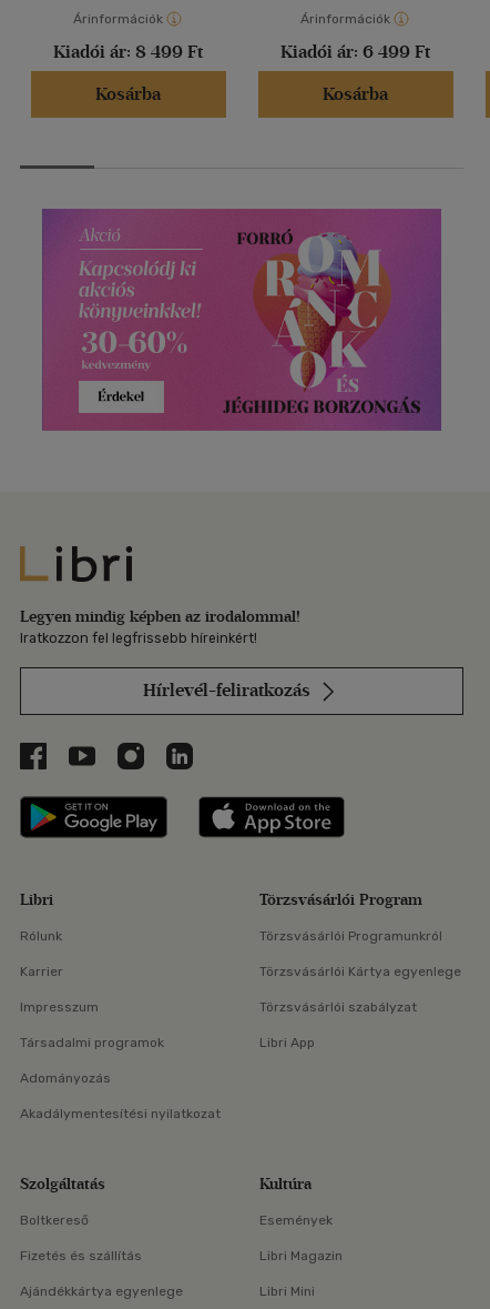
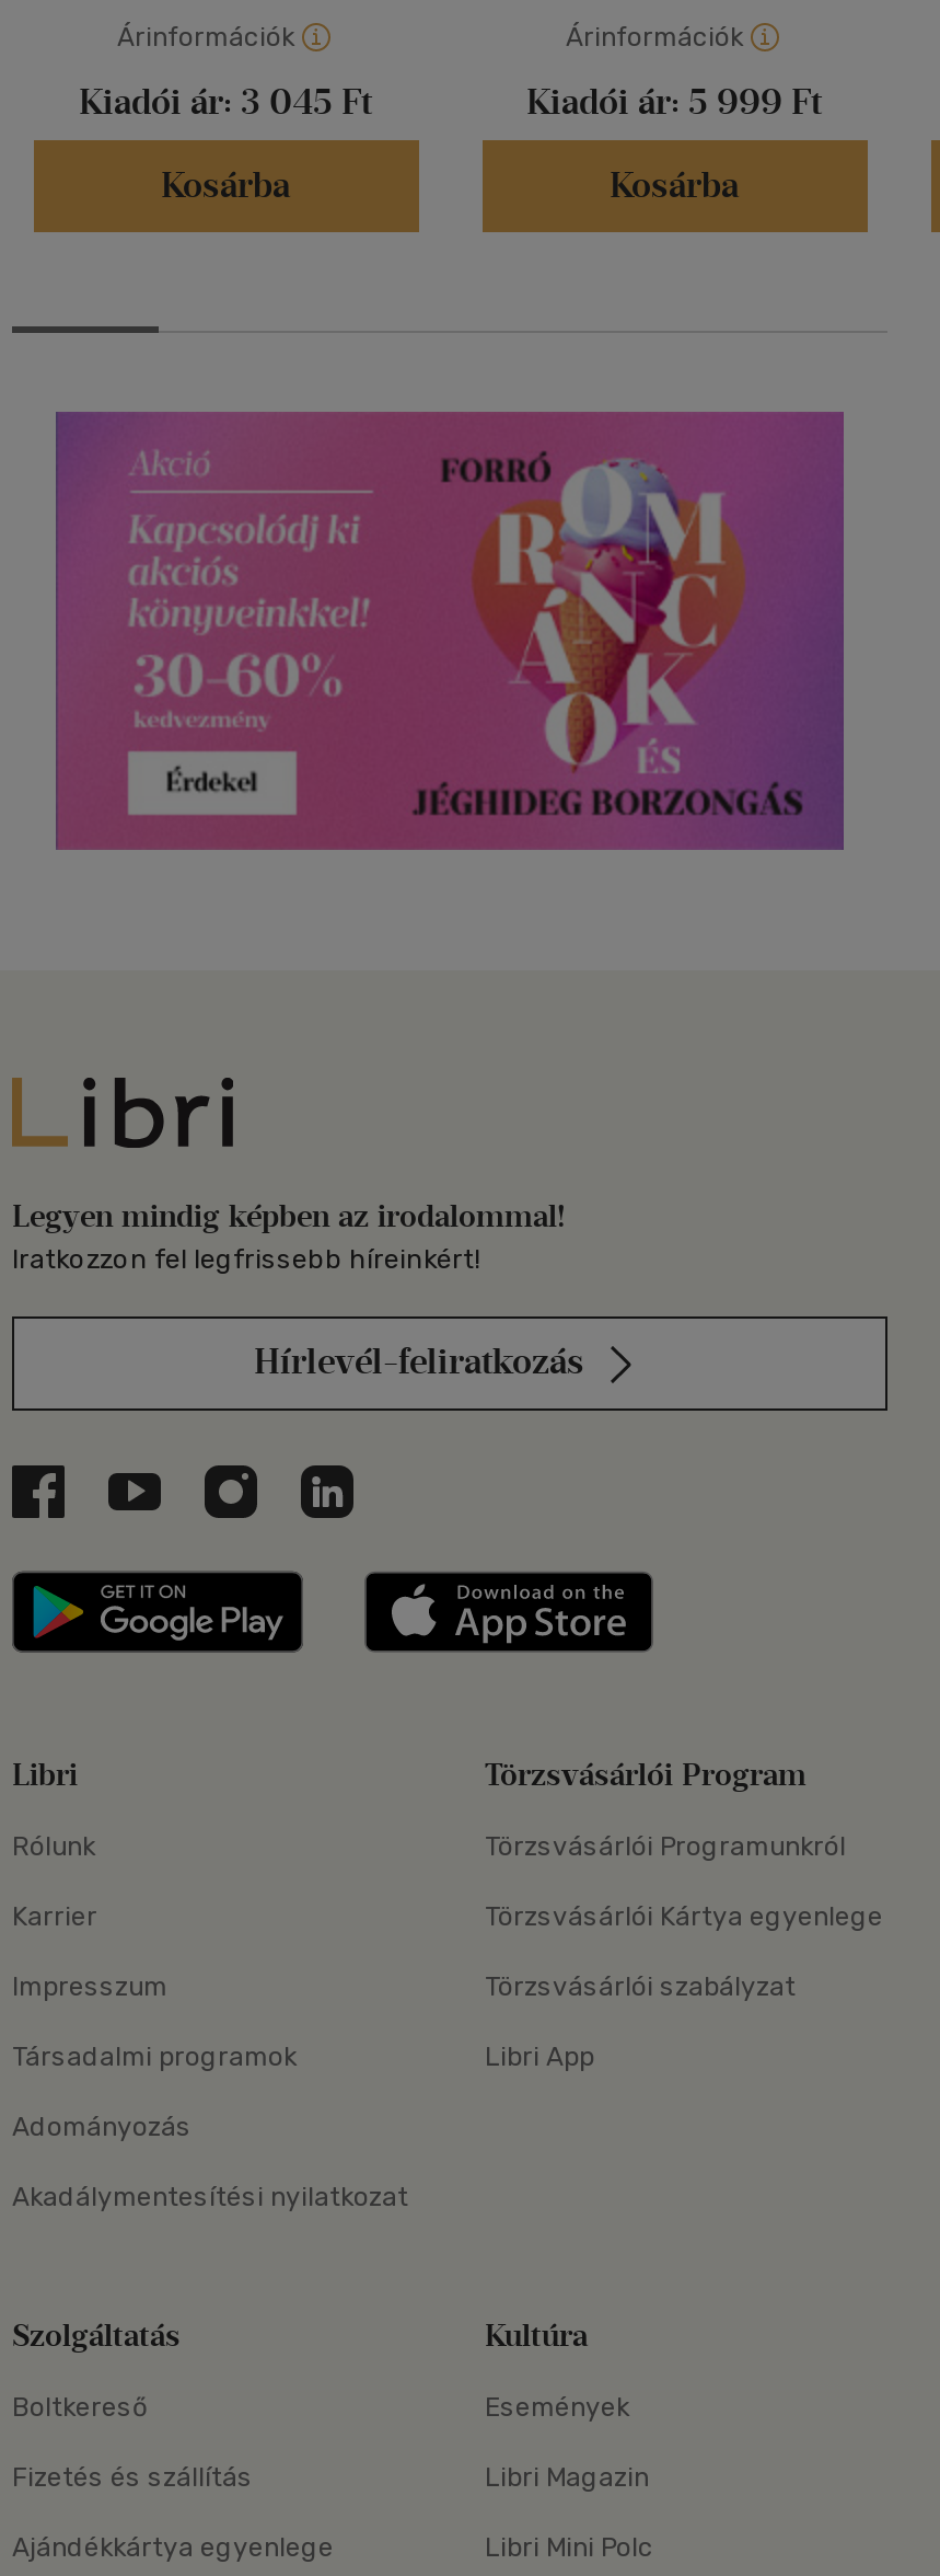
[53,41,203,63] Kiadói ár: 8 499 Ft -> [79,82,372,123] Kiadói ár: 3 045 Ft
[280,41,430,63] Kiadói ár: 6 499 Ft -> [526,82,822,123] Kiadói ár: 5 999 Ft
[259,1284,315,1299] Libri Mini -> [485,2533,653,2564] Libri Mini Polc

